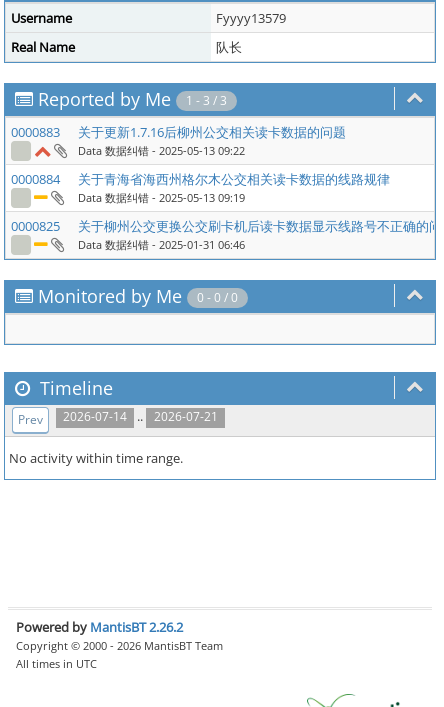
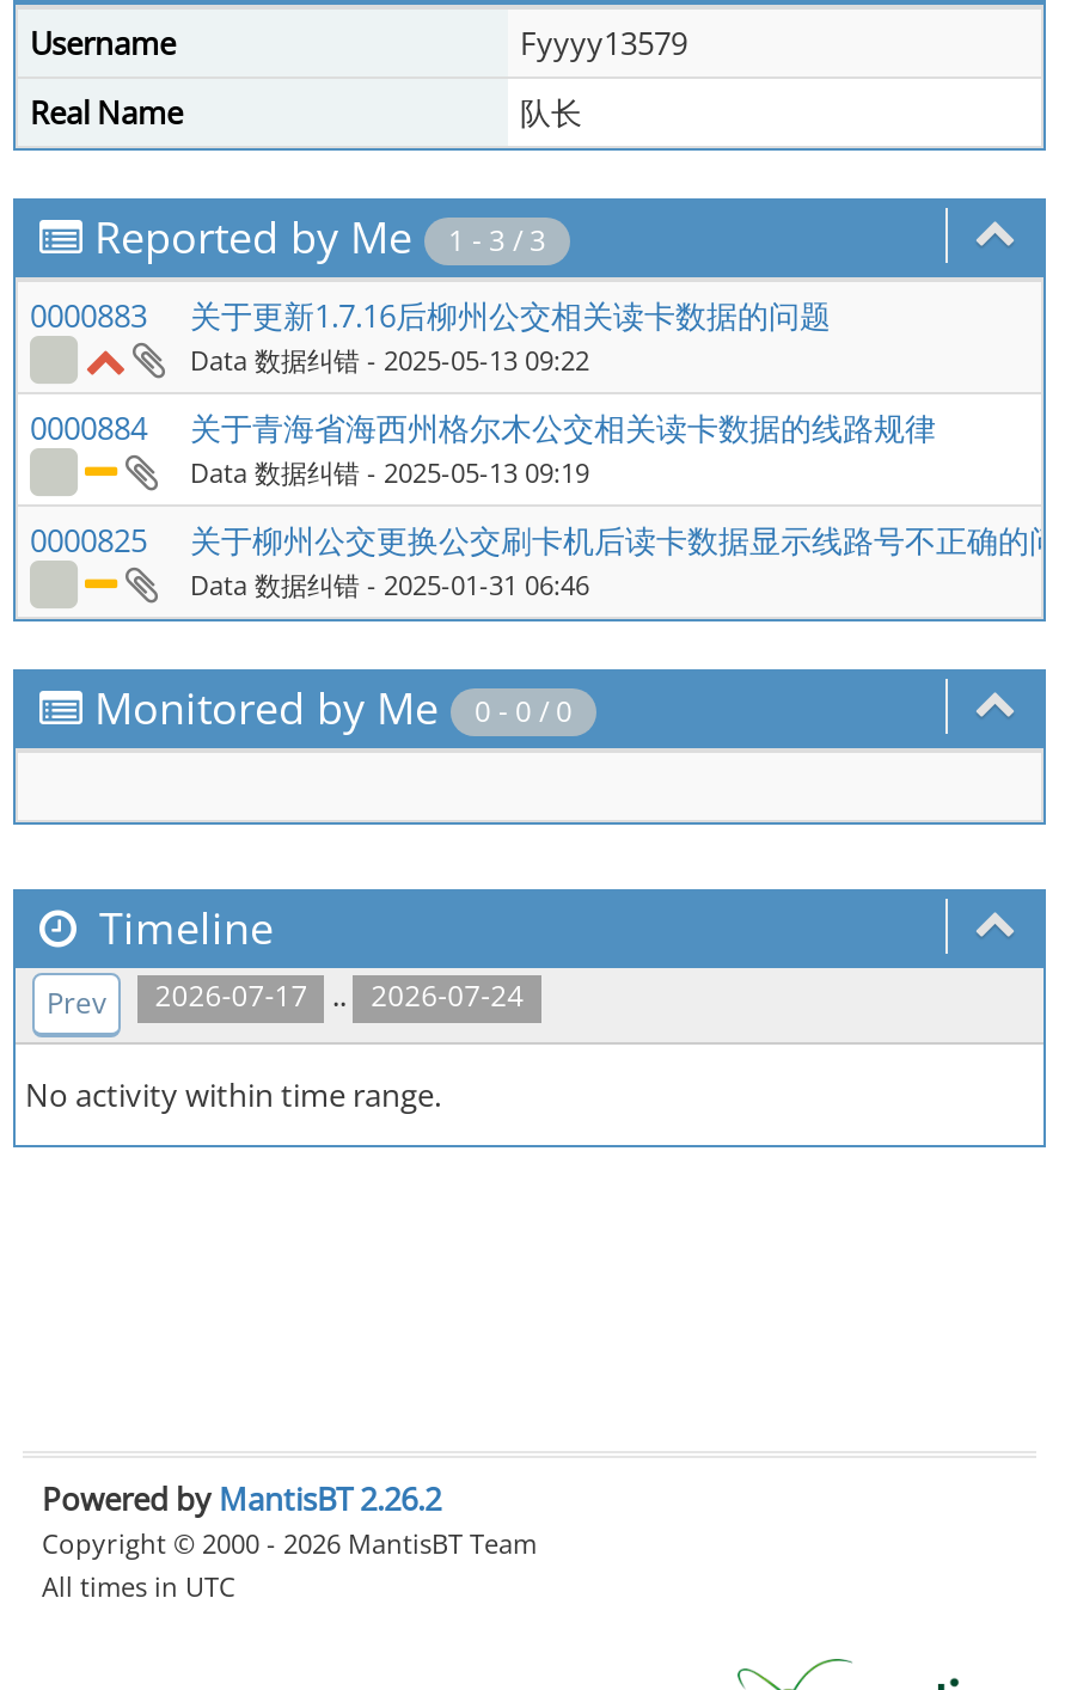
[18,407,218,428] Prev 2026-07-14 .. 2026-07-21 -> [47,973,524,1023] Prev 2026-07-17 .. 2026-07-24

